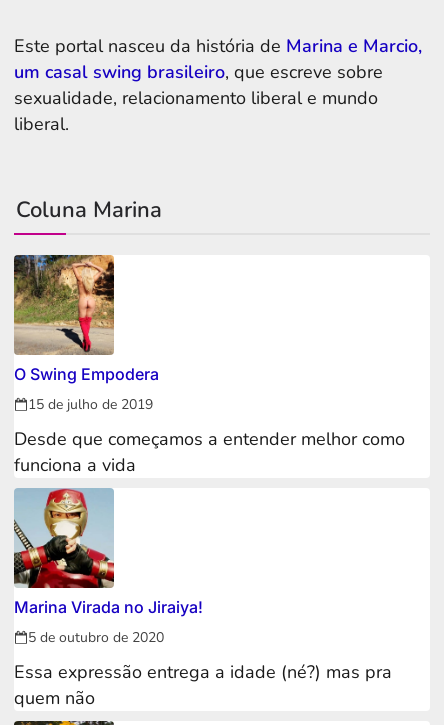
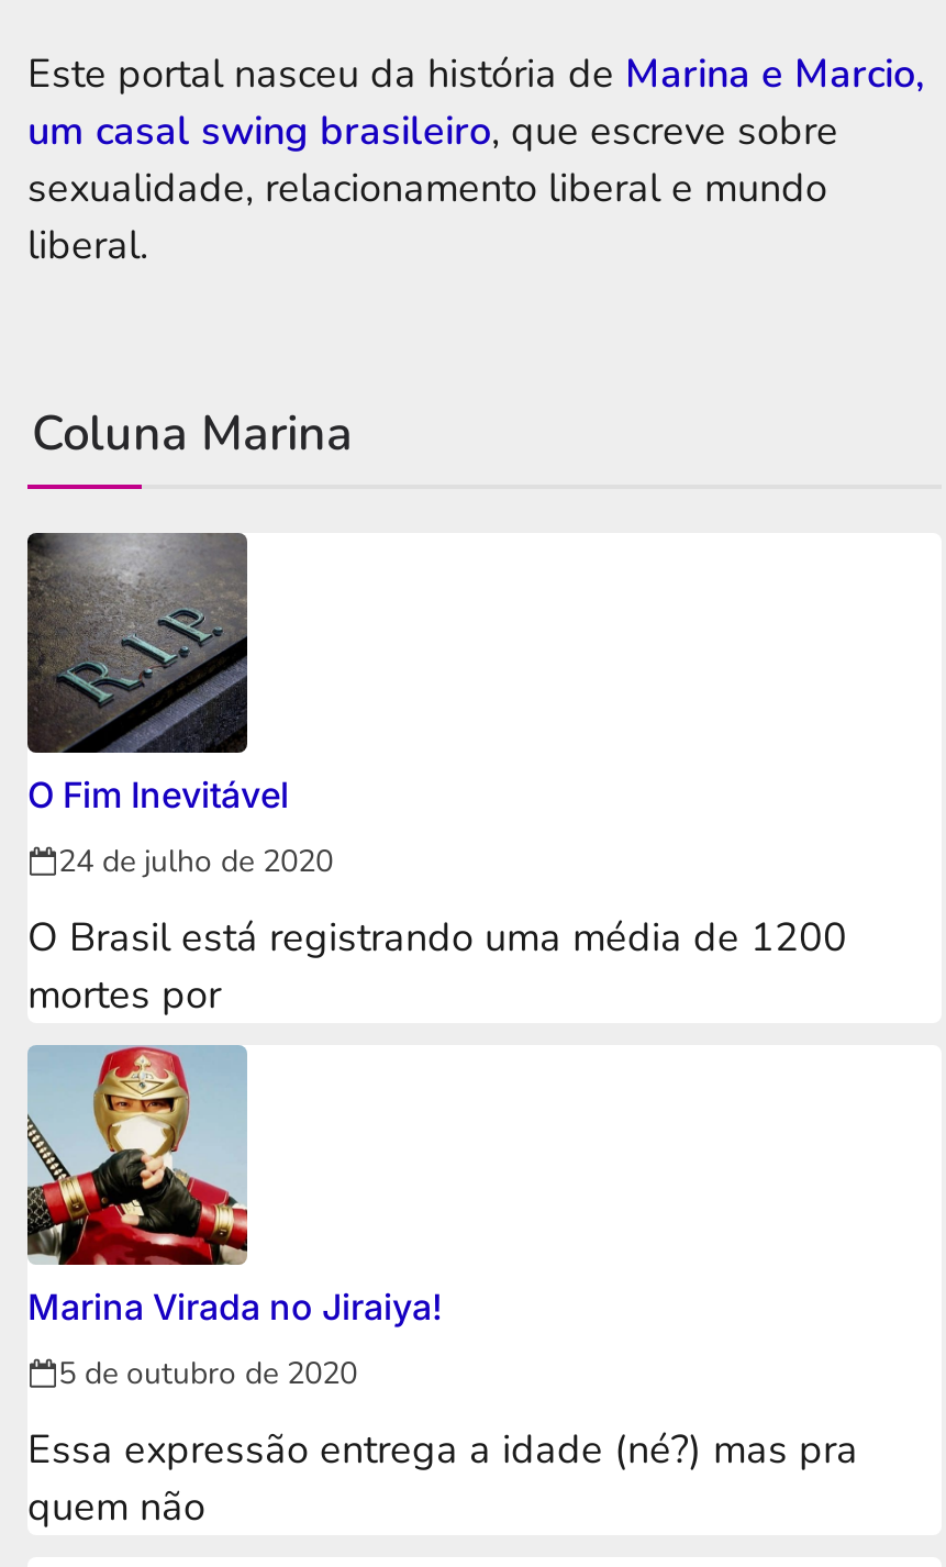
[13,254,159,384] [image] | O Swing Empodera -> [25,532,289,818] [image] | O Fim Inevitável
[28,395,153,414] 15 de julho de 2019 -> [58,842,333,884] 24 de julho de 2020
[14,427,405,477] Desde que começamos a entender melhor como | funciona a vida -> [27,913,847,1022] O Brasil está registrando uma média de 1200 | mortes por

